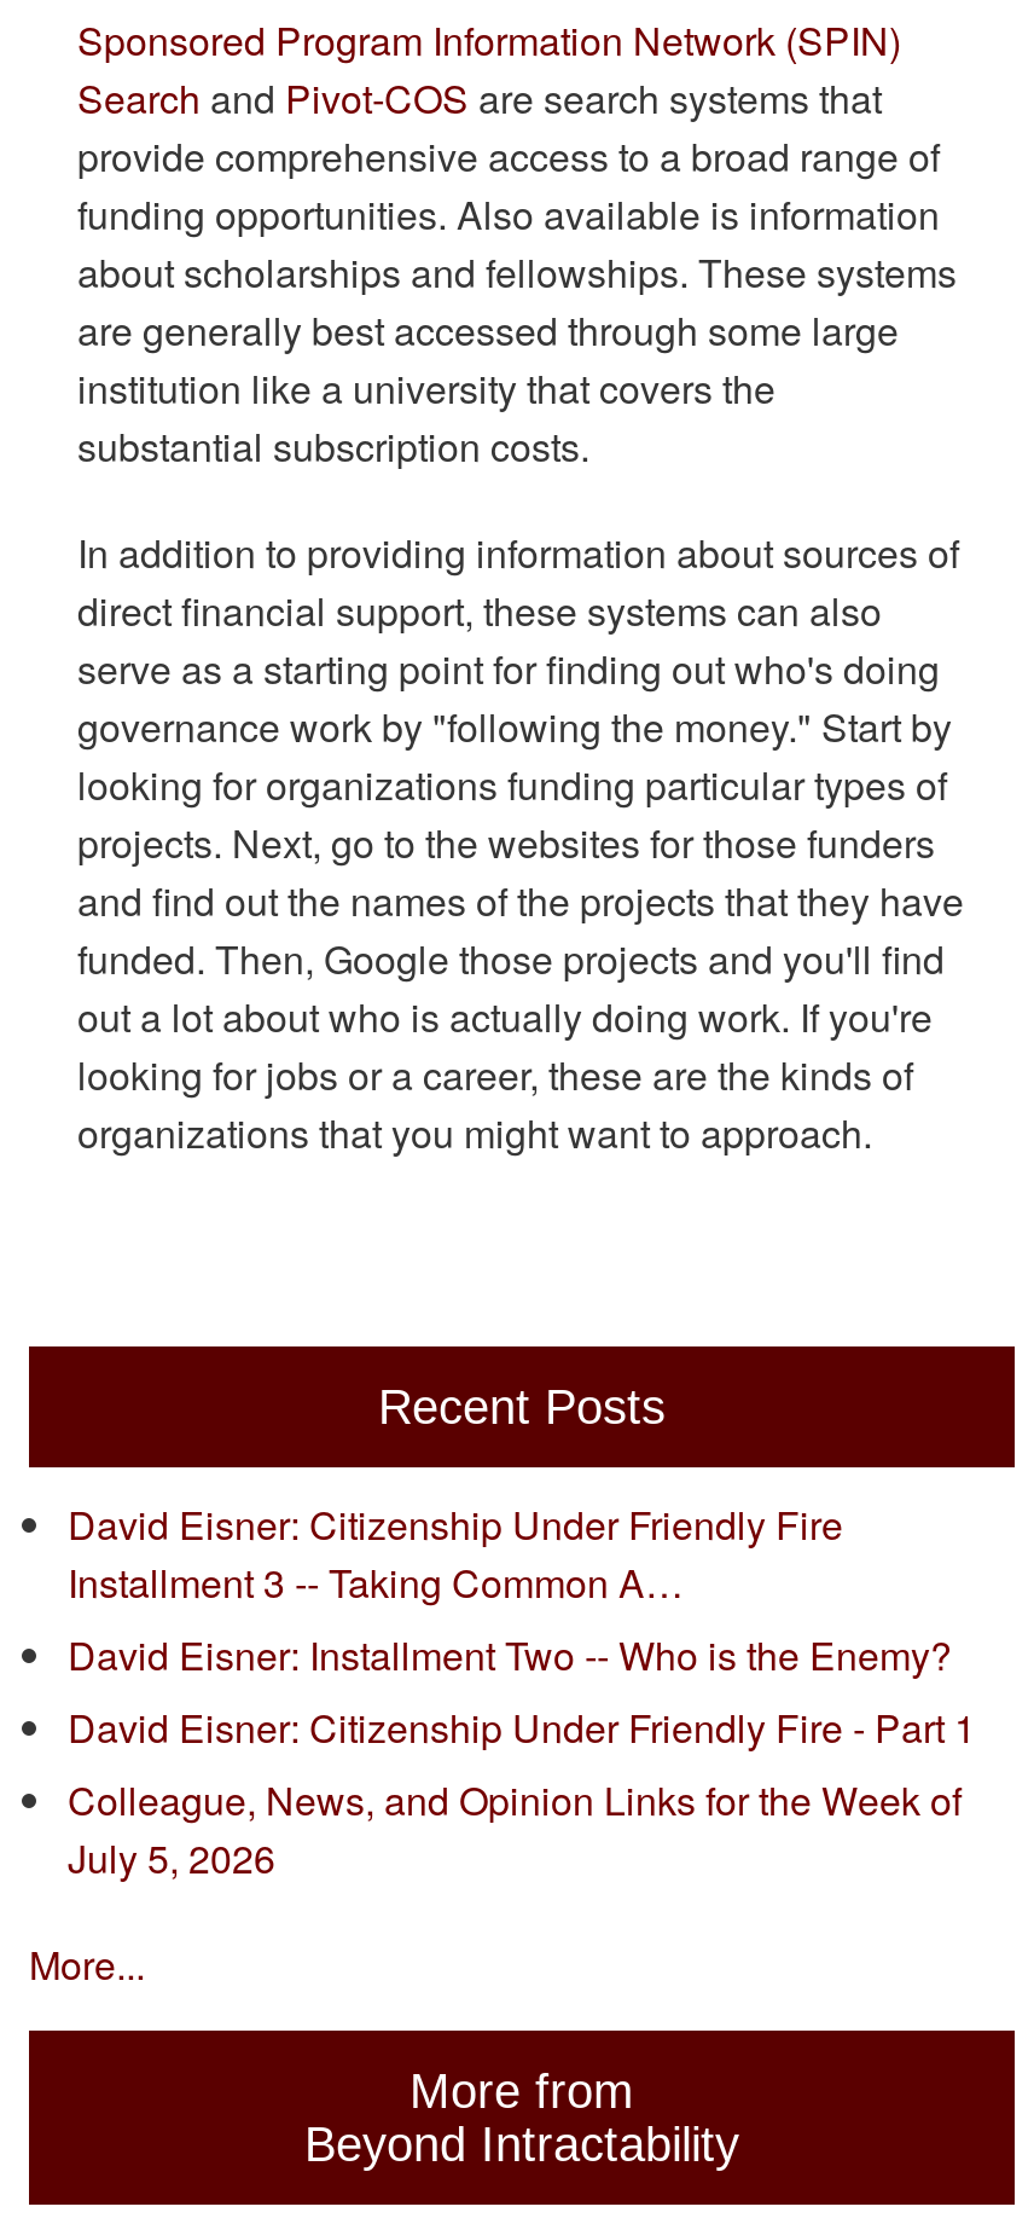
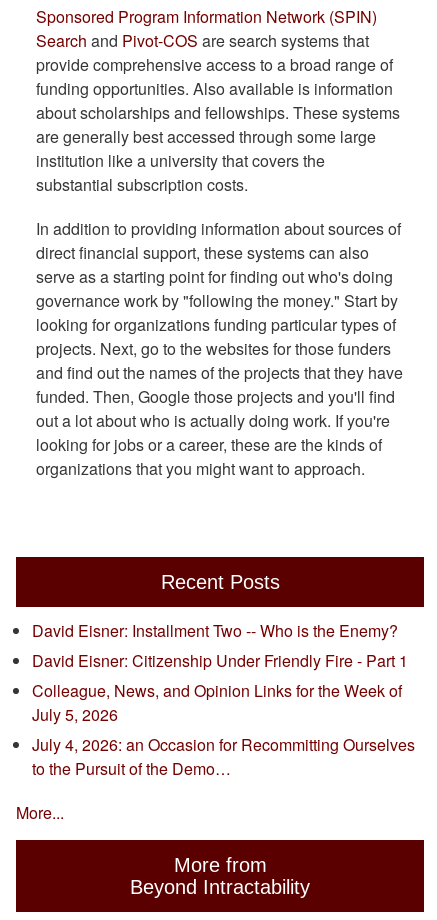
[68,1496,843,1610] David Eisner: Citizenship Under Friendly Fire | Installment 3 -- Taking Common A… -> none
moved [68,1627,976,1886] -> [32,619,408,726]: David Eisner: Installment Two -- Who is the Enemy? | David Eisner: Citizenship Under Friendly Fire - Part 1 | Colleague, News, and Opinion Links for the Week of | July 5, 2026
none -> [32,733,415,780] July 4, 2026: an Occasion for Recommitting Ourselves | to the Pursuit of the Demo…

